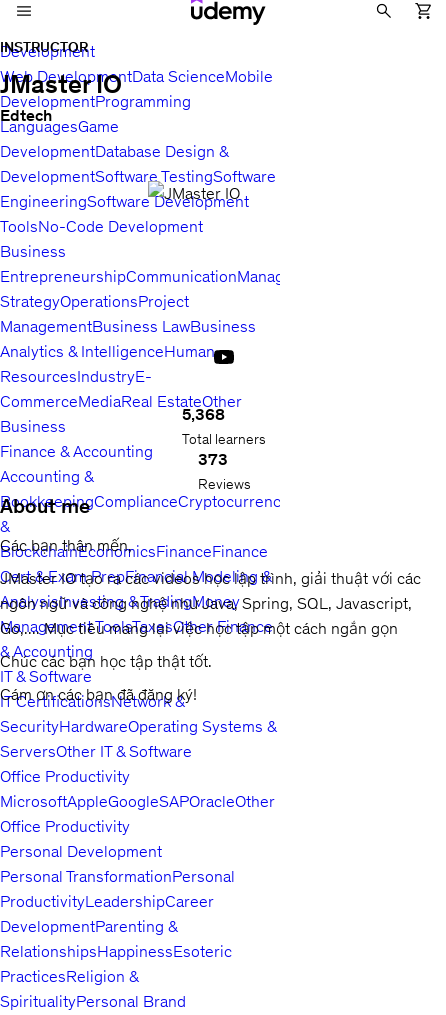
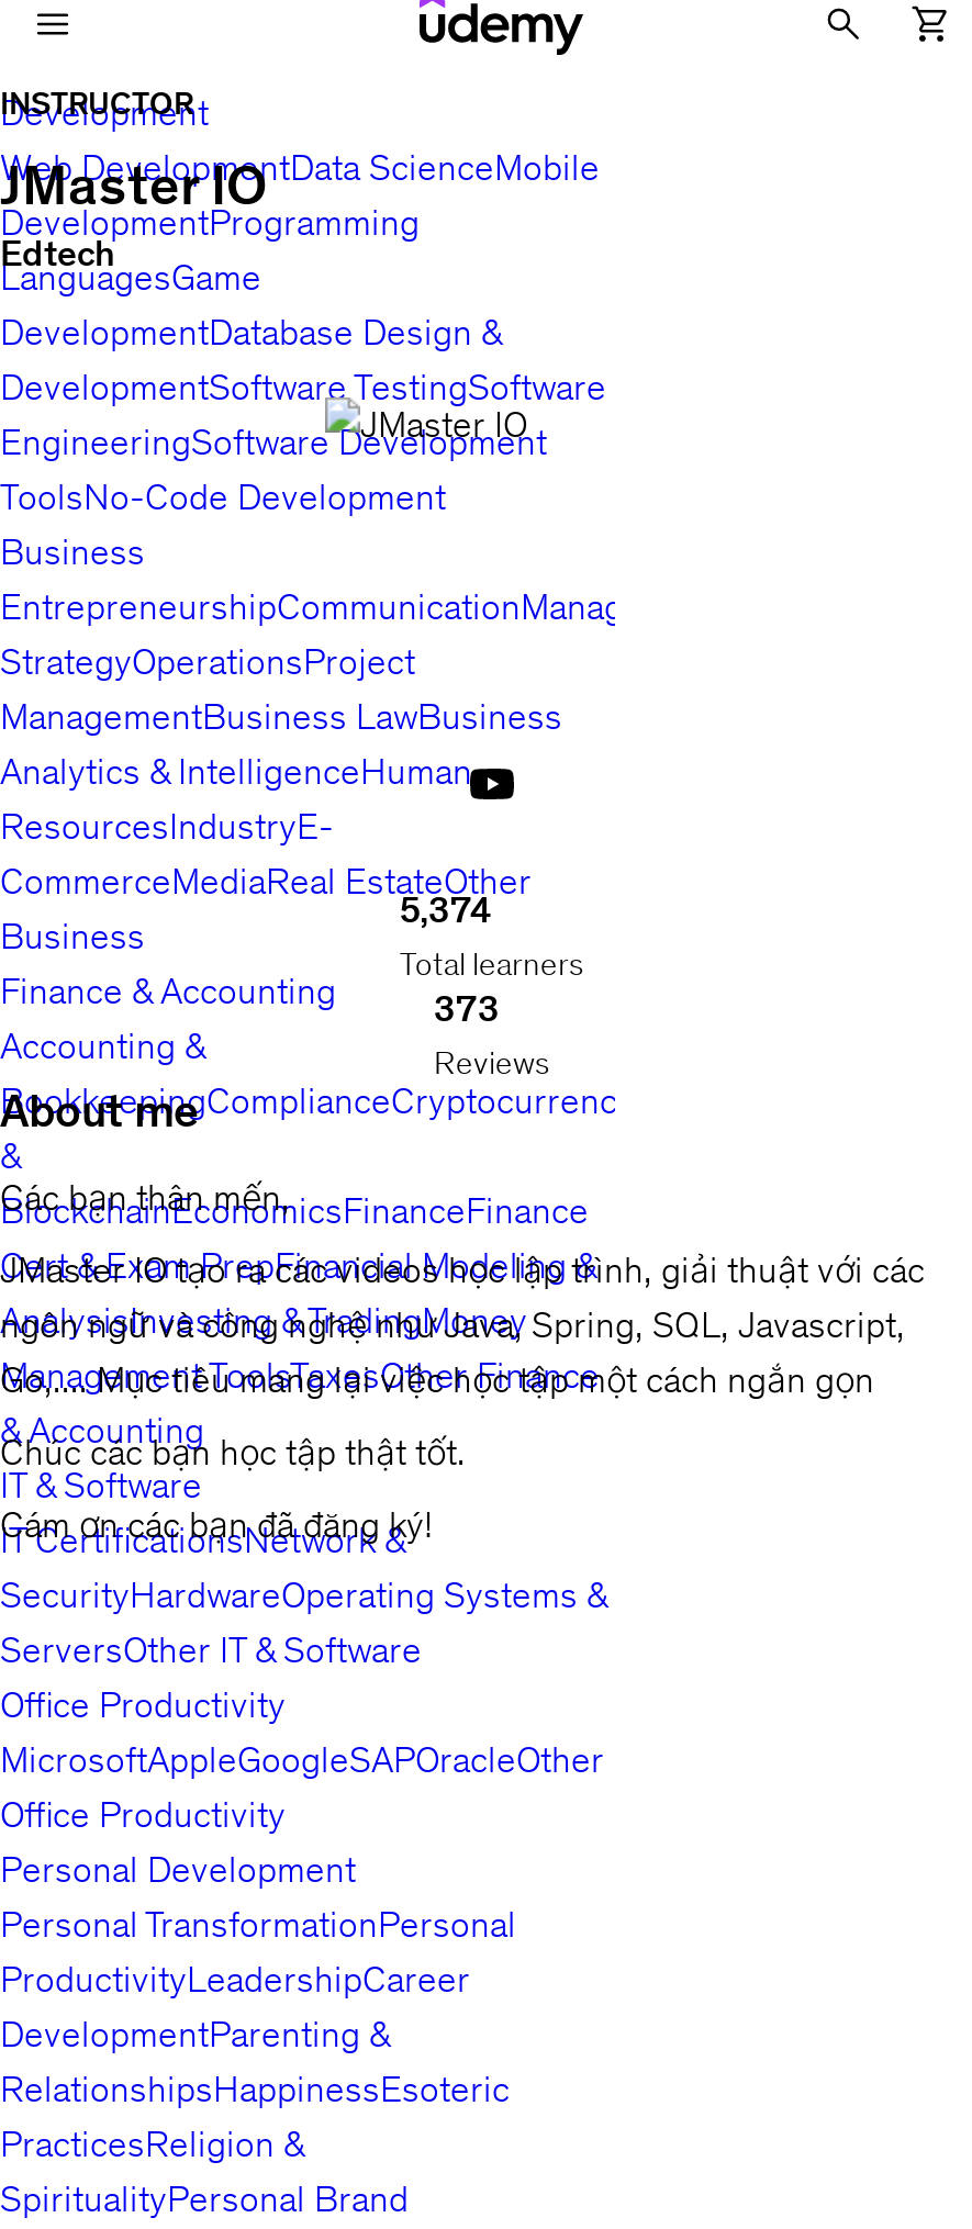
[182,404,225,424] 5,368 -> [400,887,492,931] 5,374

